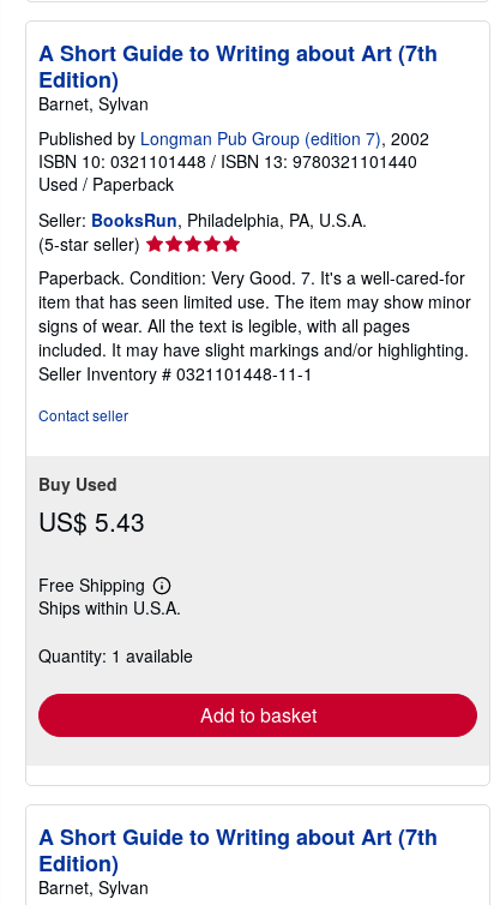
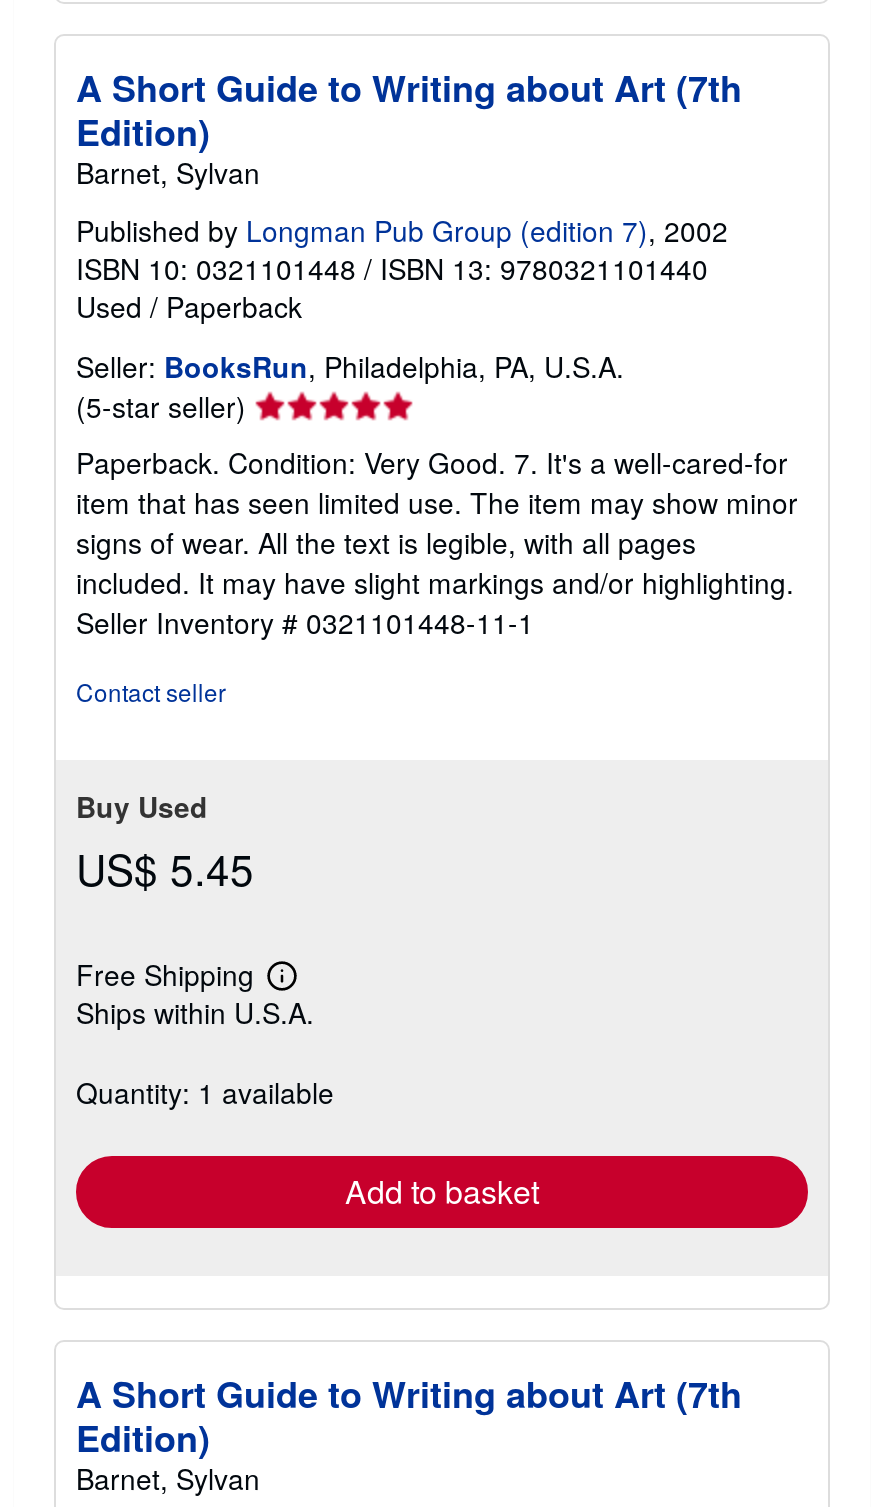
[38,502,145,538] US$ 5.43 -> [76,837,254,897] US$ 5.45

